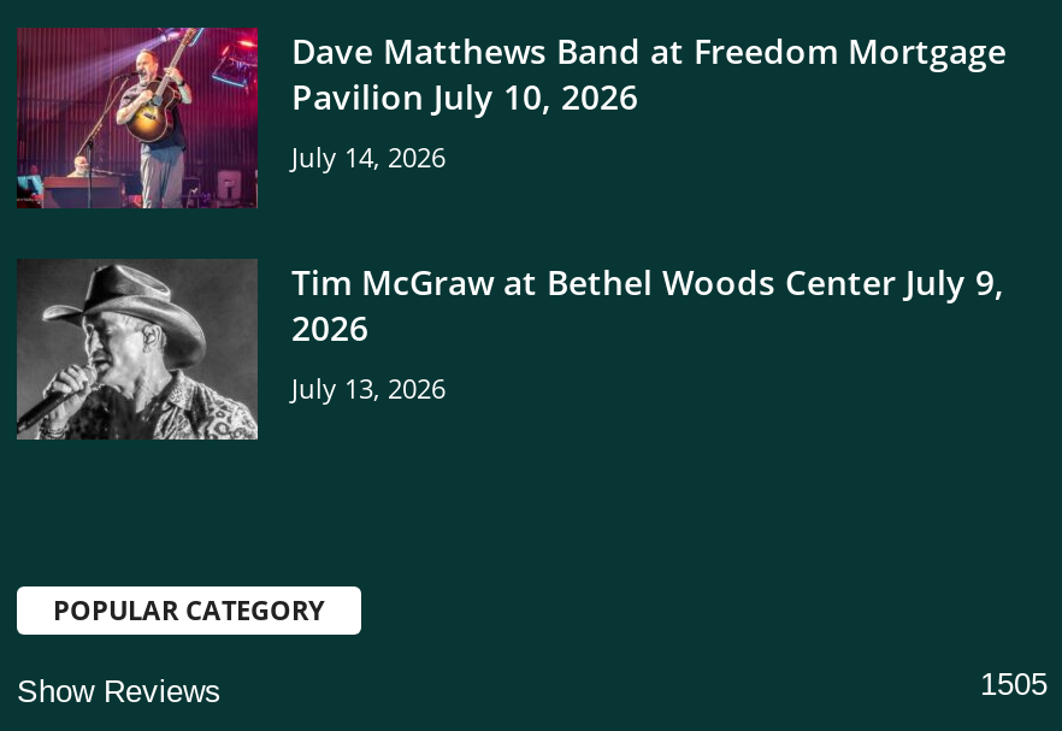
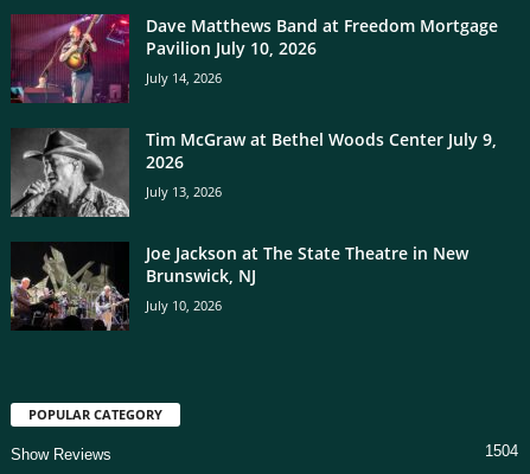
none -> [11,242,468,331] [image] | Joe Jackson at The State Theatre in New | Brunswick, NJ | July 10, 2026
[980,666,1048,703] 1505 -> [485,442,518,460] 1504

